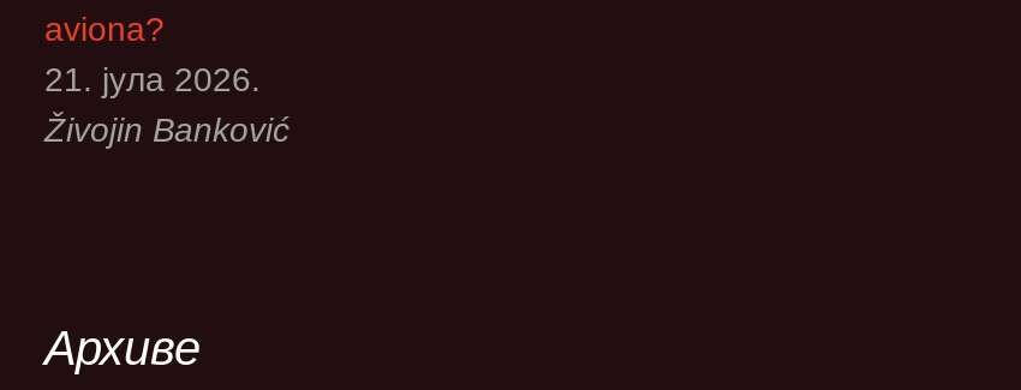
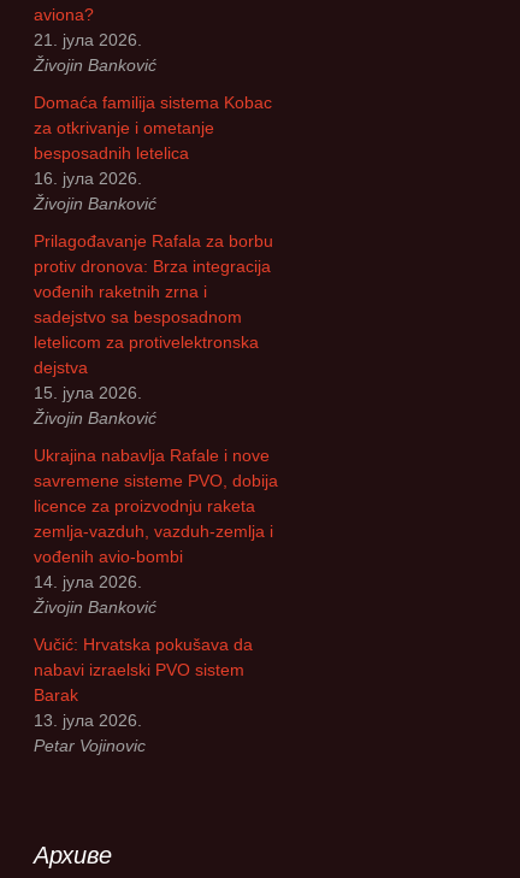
none -> [34,93,278,755] Domaća familija sistema Kobac | za otkrivanje i ometanje | besposadnih letelica | 16. јула 2026. | Živojin Banković | Prilagođavanje Rafala za borbu | protiv dronova: Brza integracija | vođenih raketnih zrna i | sadejstvo sa besposadnom | letelicom za protivelektronska | dejstva | 15. јула 2026. | Živojin Banković | Ukrajina nabavlja Rafale i nove | savremene sisteme PVO, dobija | licence za proizvodnju raketa | zemlja-vazduh, vazduh-zemlja i | vođenih avio-bombi | 14. јула 2026. | Živojin Banković | Vučić: Hrvatska pokušava da | nabavi izraelski PVO sistem | Barak | 13. јула 2026. | Petar Vojinovic

